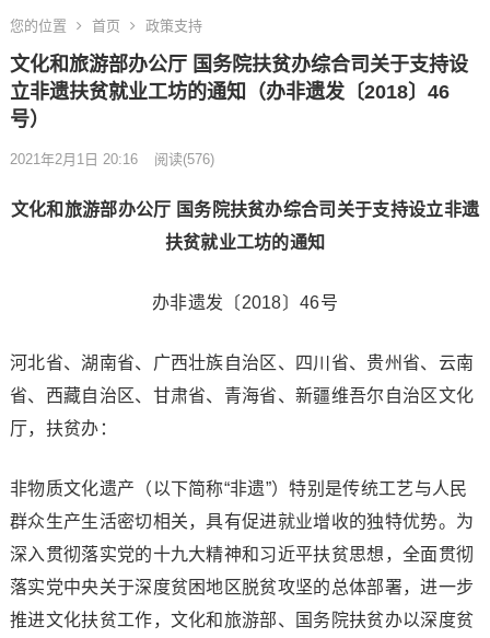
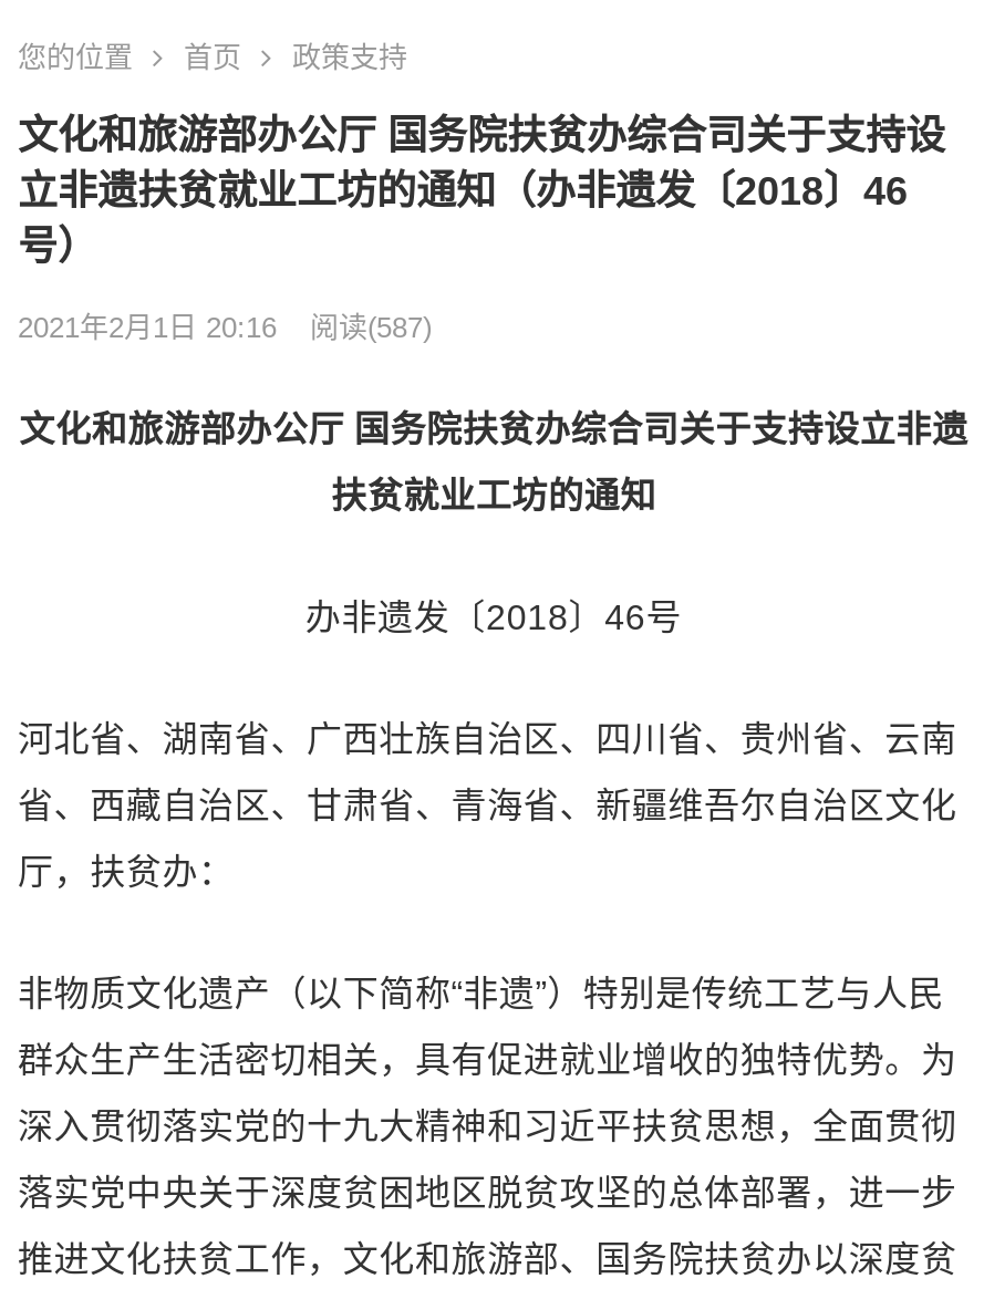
[10,151,214,167] 2021年2月1日 20:16 阅读(576) -> [18,310,432,344] 2021年2月1日 20:16 阅读(587)

